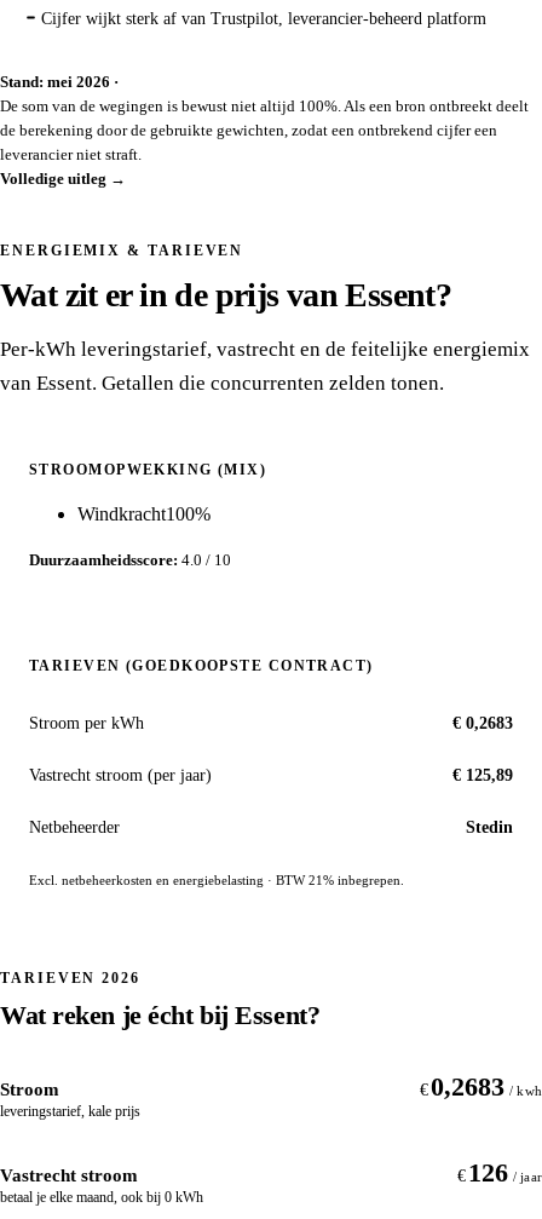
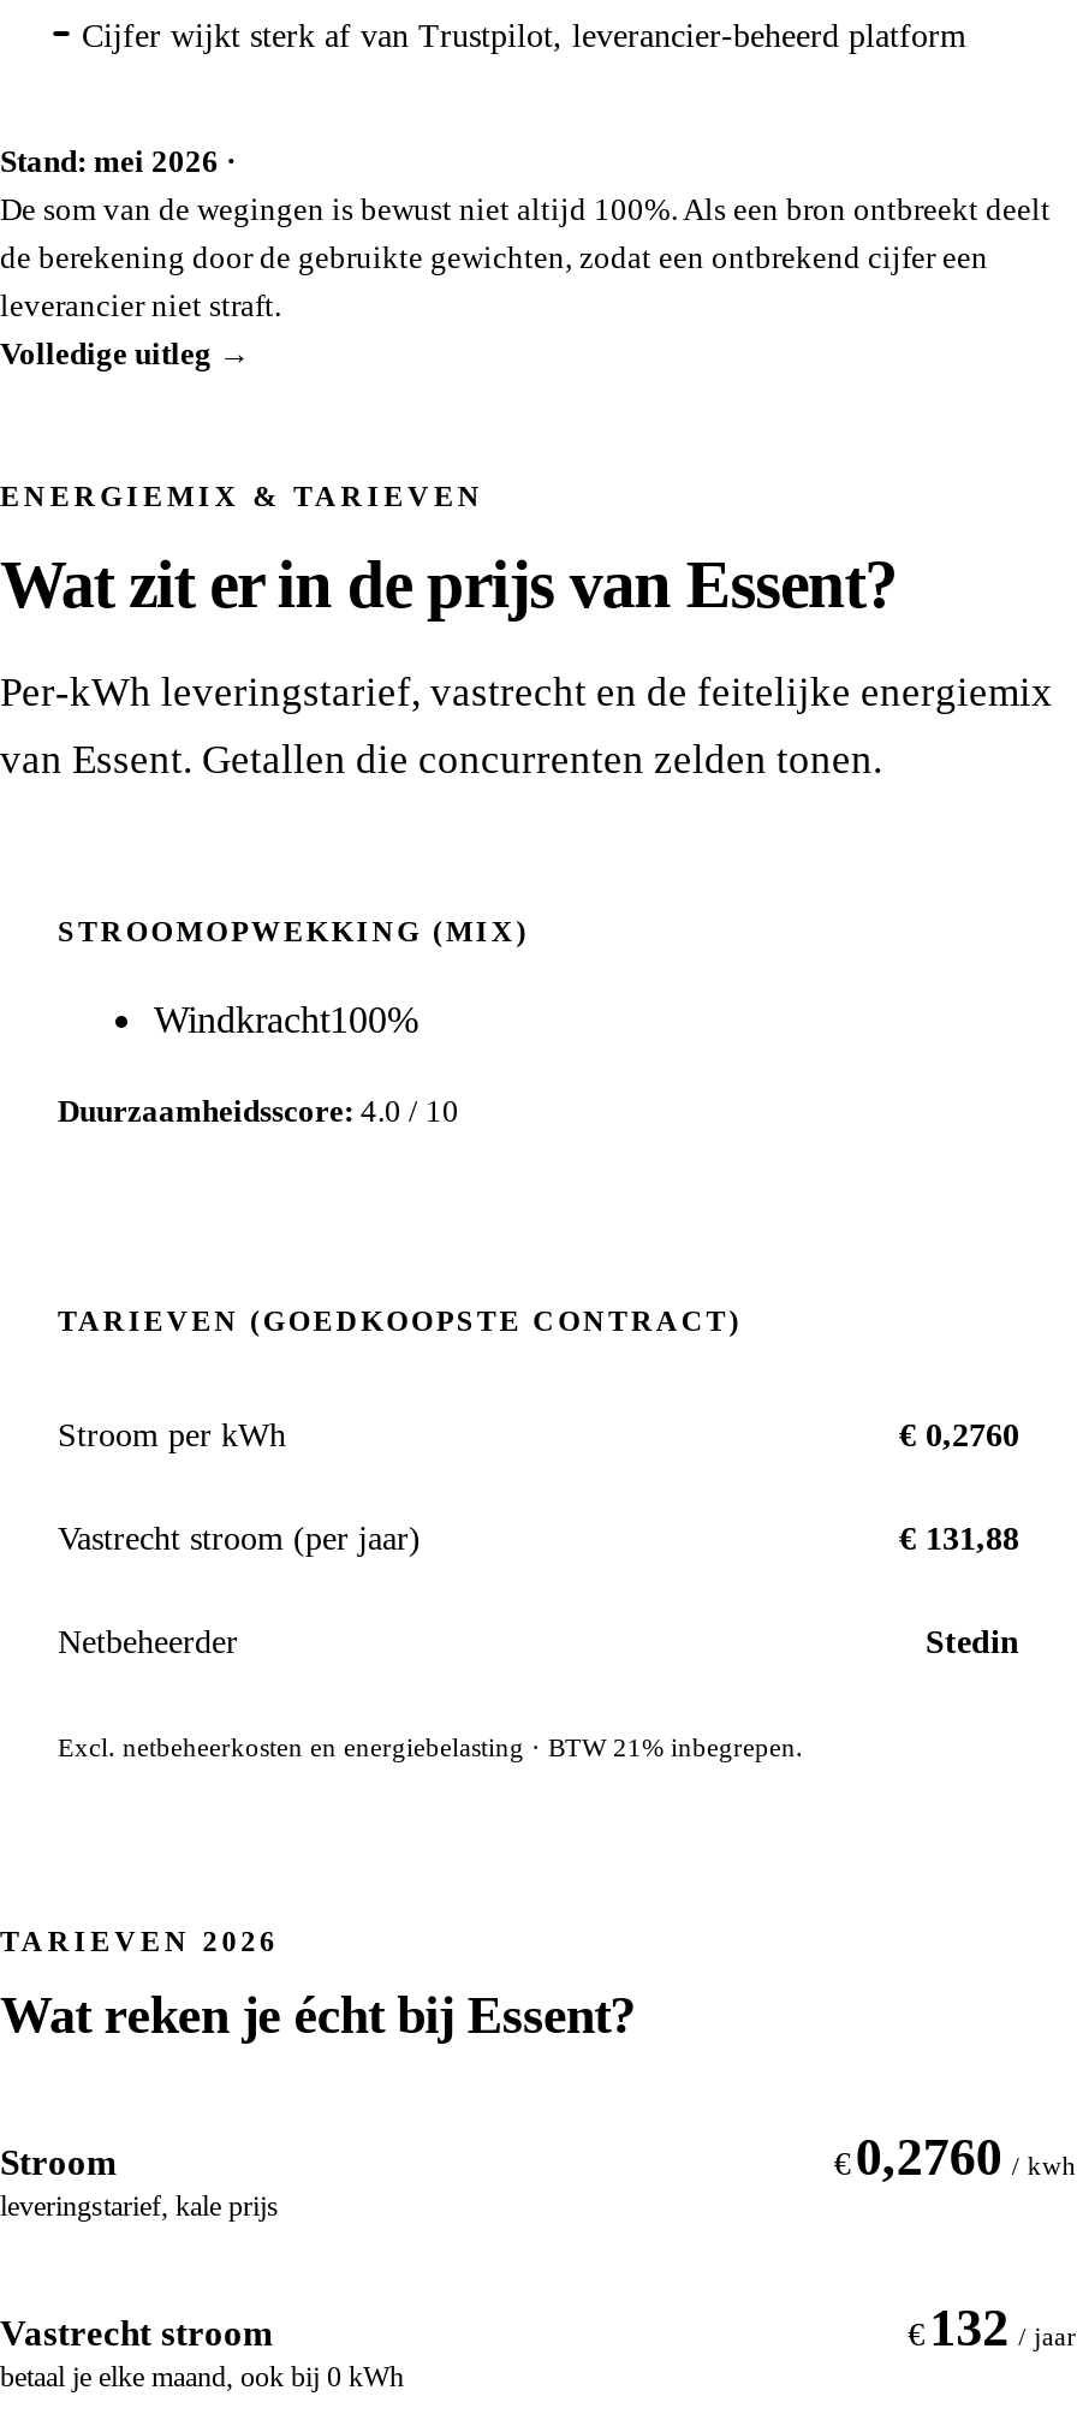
[452,715,513,733] € 0,2683 -> [899,1419,1019,1455] € 0,2760
[452,767,513,785] € 125,89 -> [899,1522,1019,1558] € 131,88
[420,1072,542,1102] € 0,2683 / kwh -> [834,2128,1077,2188] € 0,2760 / kwh
[457,1158,542,1188] € 126 / jaar -> [908,2299,1077,2359] € 132 / jaar

